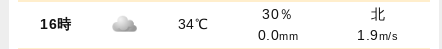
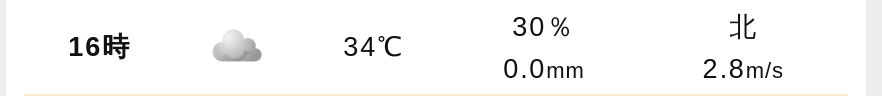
[357,28,398,43] 1.9m/s -> [703,54,785,84] 2.8m/s

